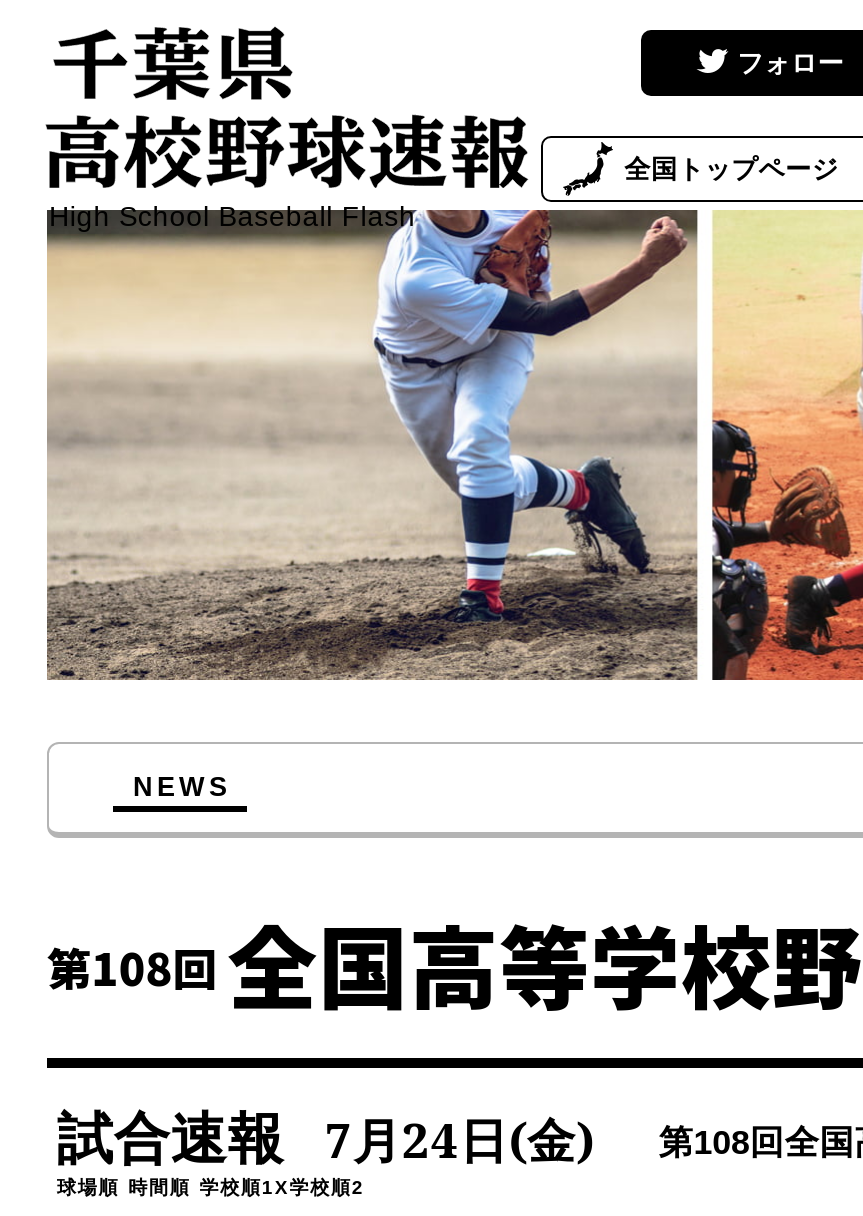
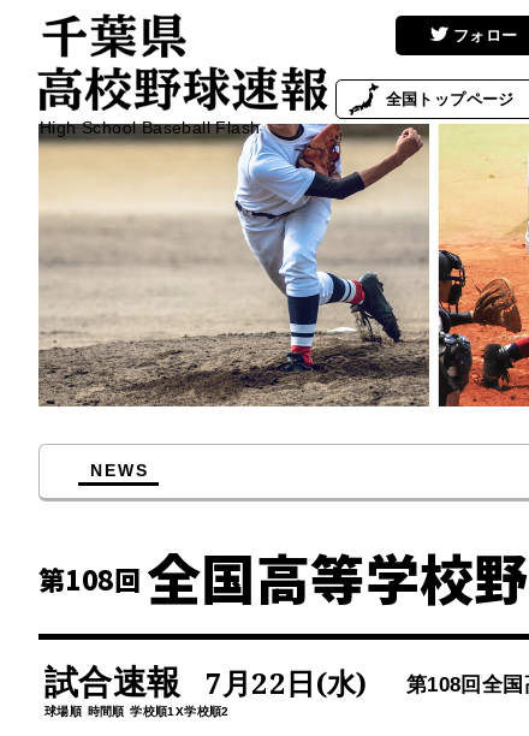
[324,1105,595,1171] 7月24日(金) -> [205,662,368,702] 7月22日(水)

